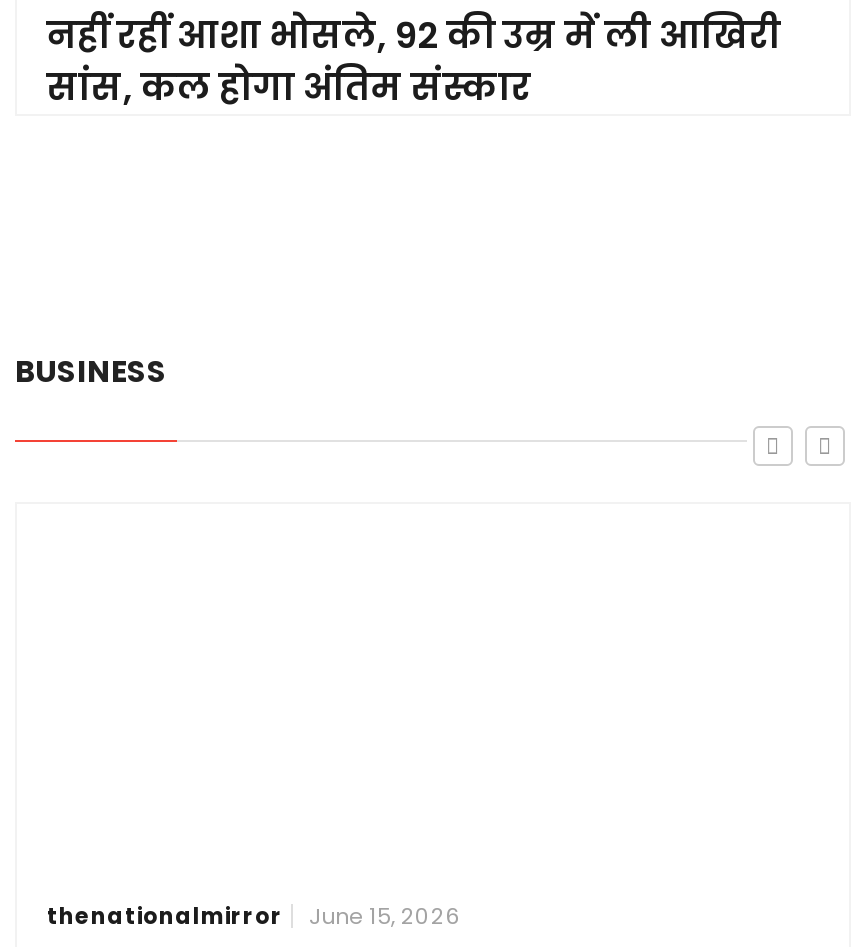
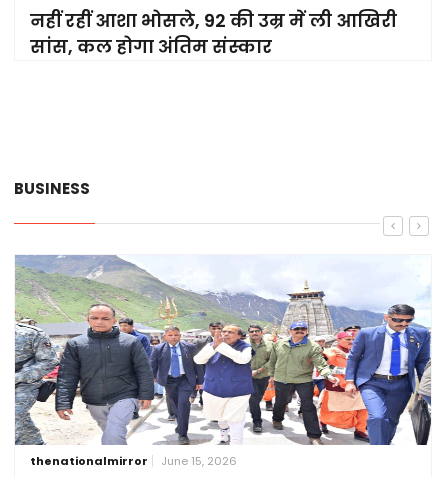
none -> [14,254,432,446] [image]

